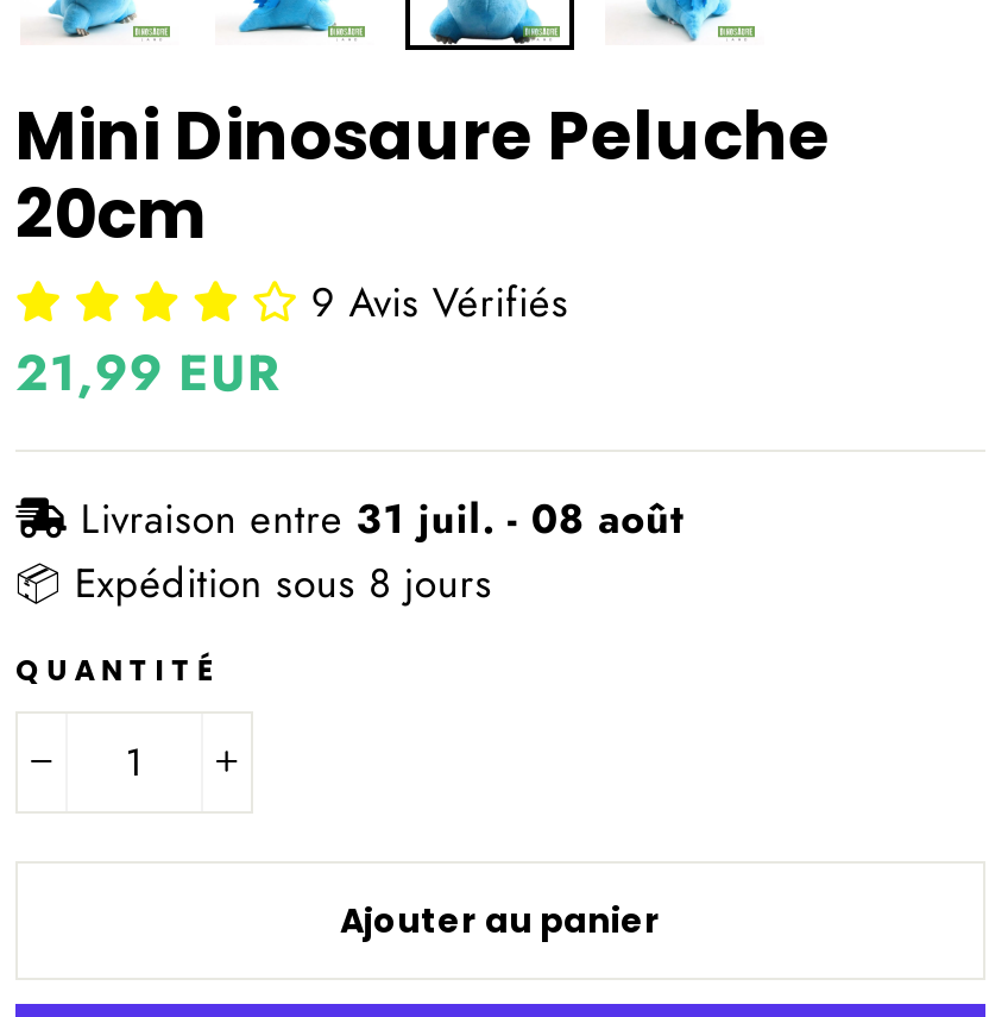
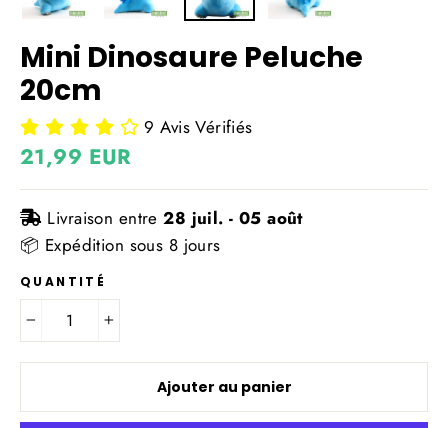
[68,490,683,547] Livraison entre 31 juil. - 08 août -> [42,206,303,230] Livraison entre 28 juil. - 05 août

